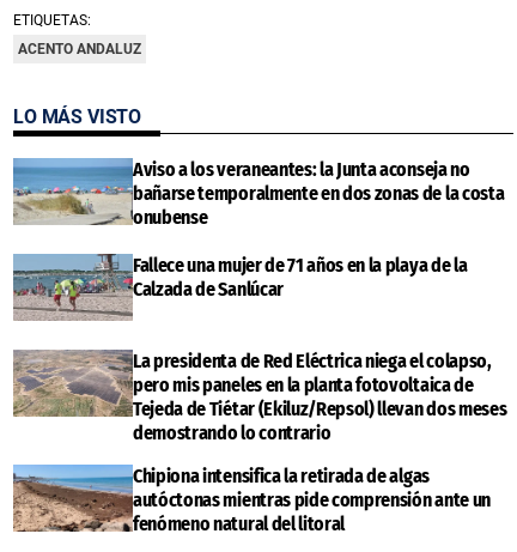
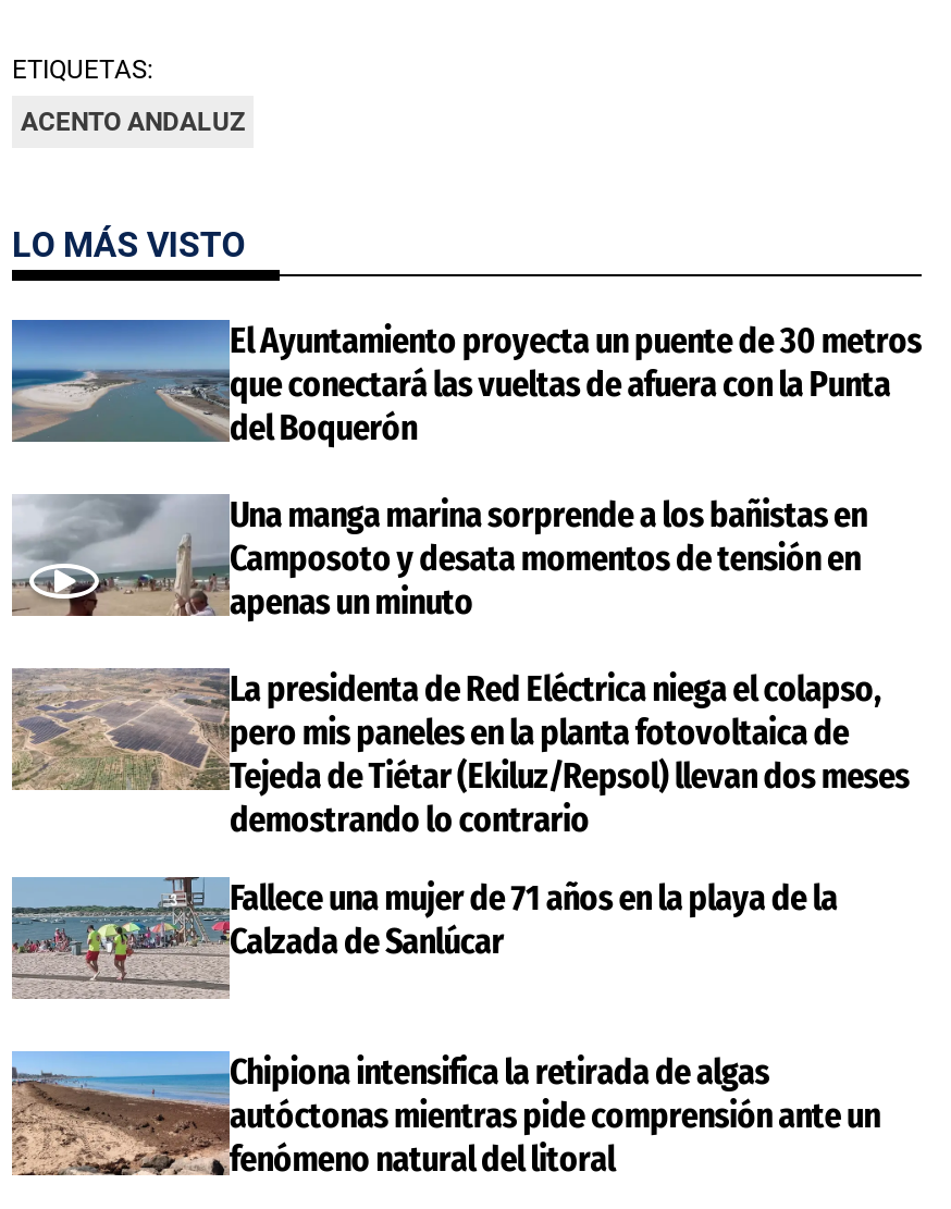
none -> [230,494,867,622] Una manga marina sorprende a los bañistas en | Camposoto y desata momentos de tensión en | apenas un minuto
[13,158,504,228] [image] | Aviso a los veraneantes: la Junta aconseja no | bañarse temporalmente en dos zonas de la costa | onubense -> [10,319,922,447] [image] | El Ayuntamiento proyecta un puente de 30 metros | que conectará las vueltas de afuera con la Punta | del Boquerón
[13,253,116,320] [image] -> [14,494,199,616] [image]
moved [133,254,467,300] -> [230,877,837,962]: Fallece una mujer de 71 años en la playa de la | Calzada de Sanlúcar

